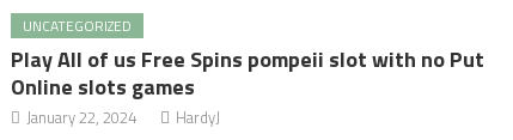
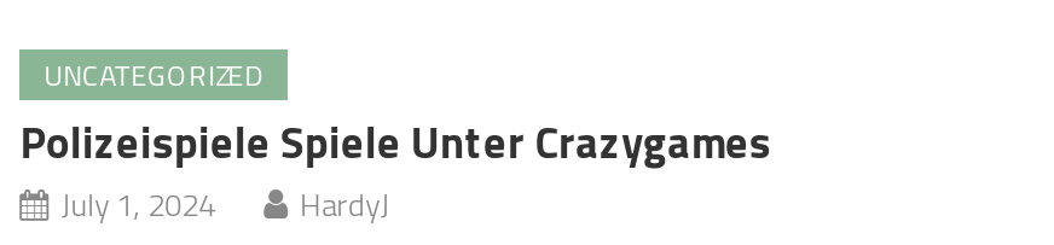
[11,43,484,129] Play All of us Free Spins pompeii slot with no Put | Online slots games | January 22, 2024 -> [20,109,771,227] Polizeispiele Spiele Unter Crazygames | July 1, 2024

